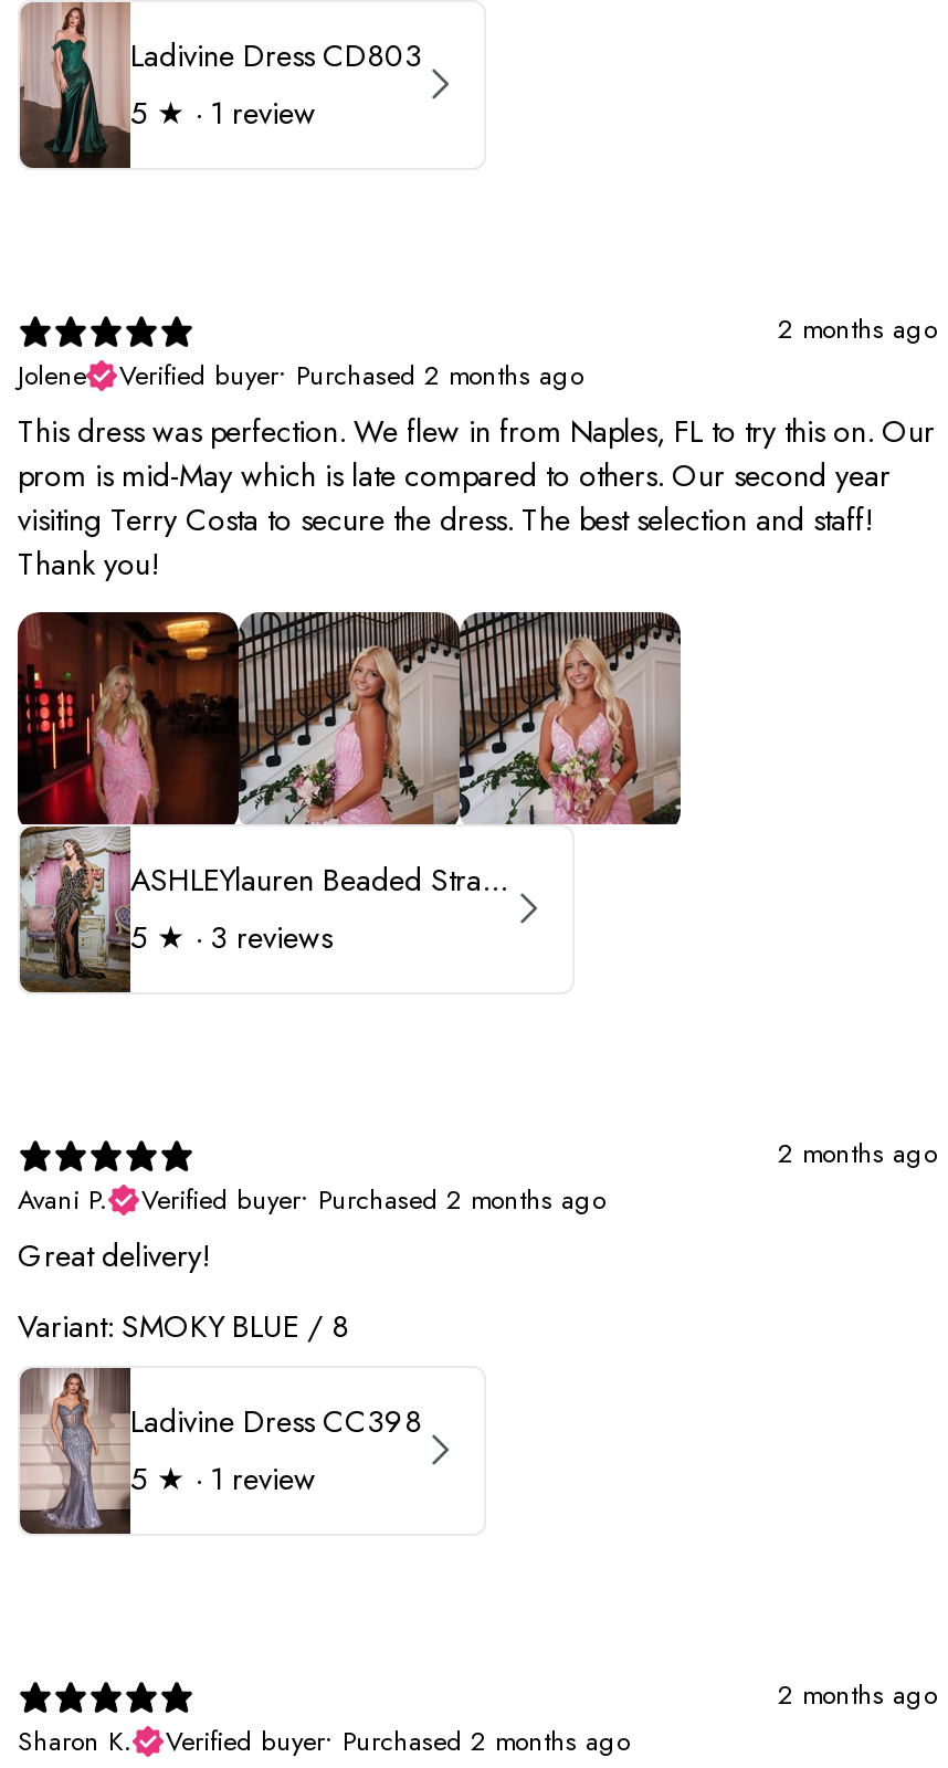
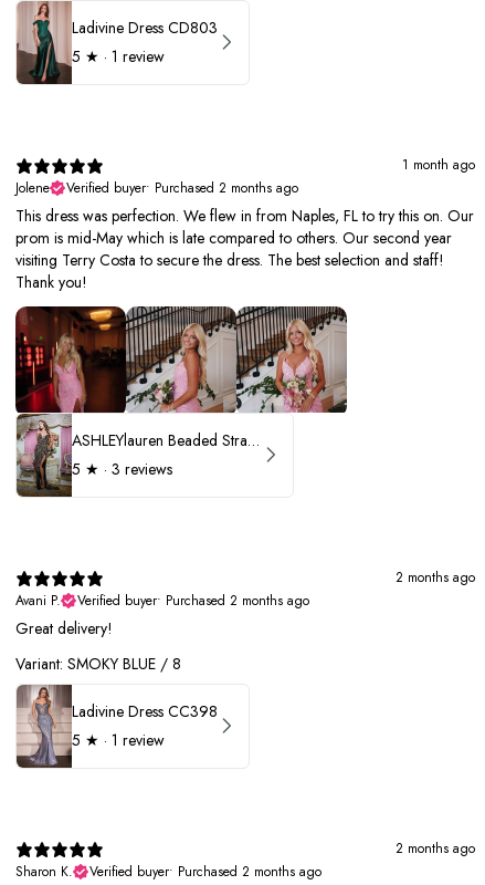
[778,308,937,348] 2 months ago -> [402,154,475,174] 1 month ago

